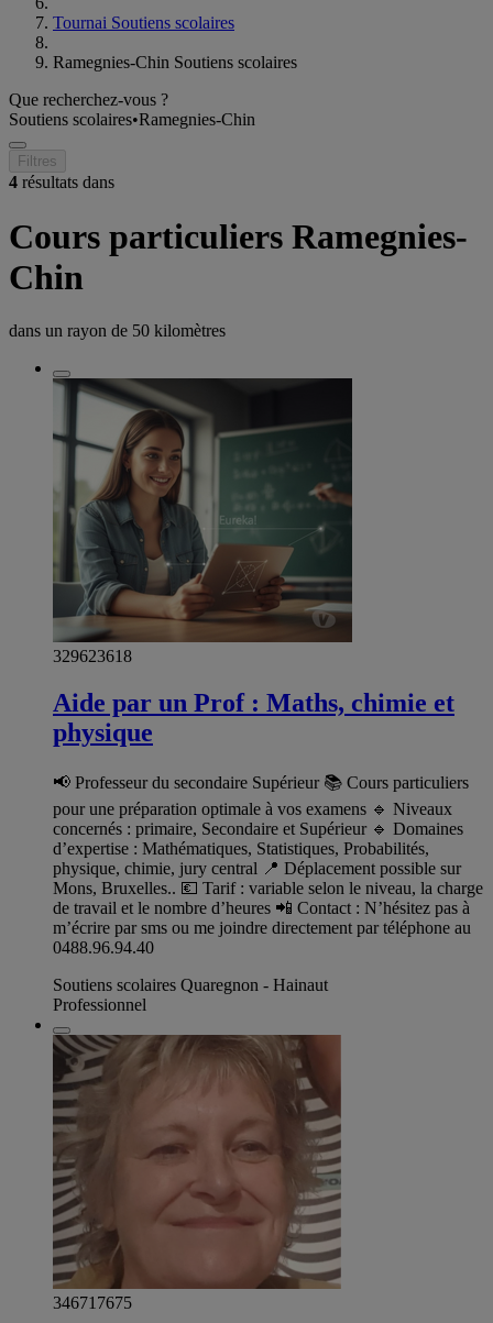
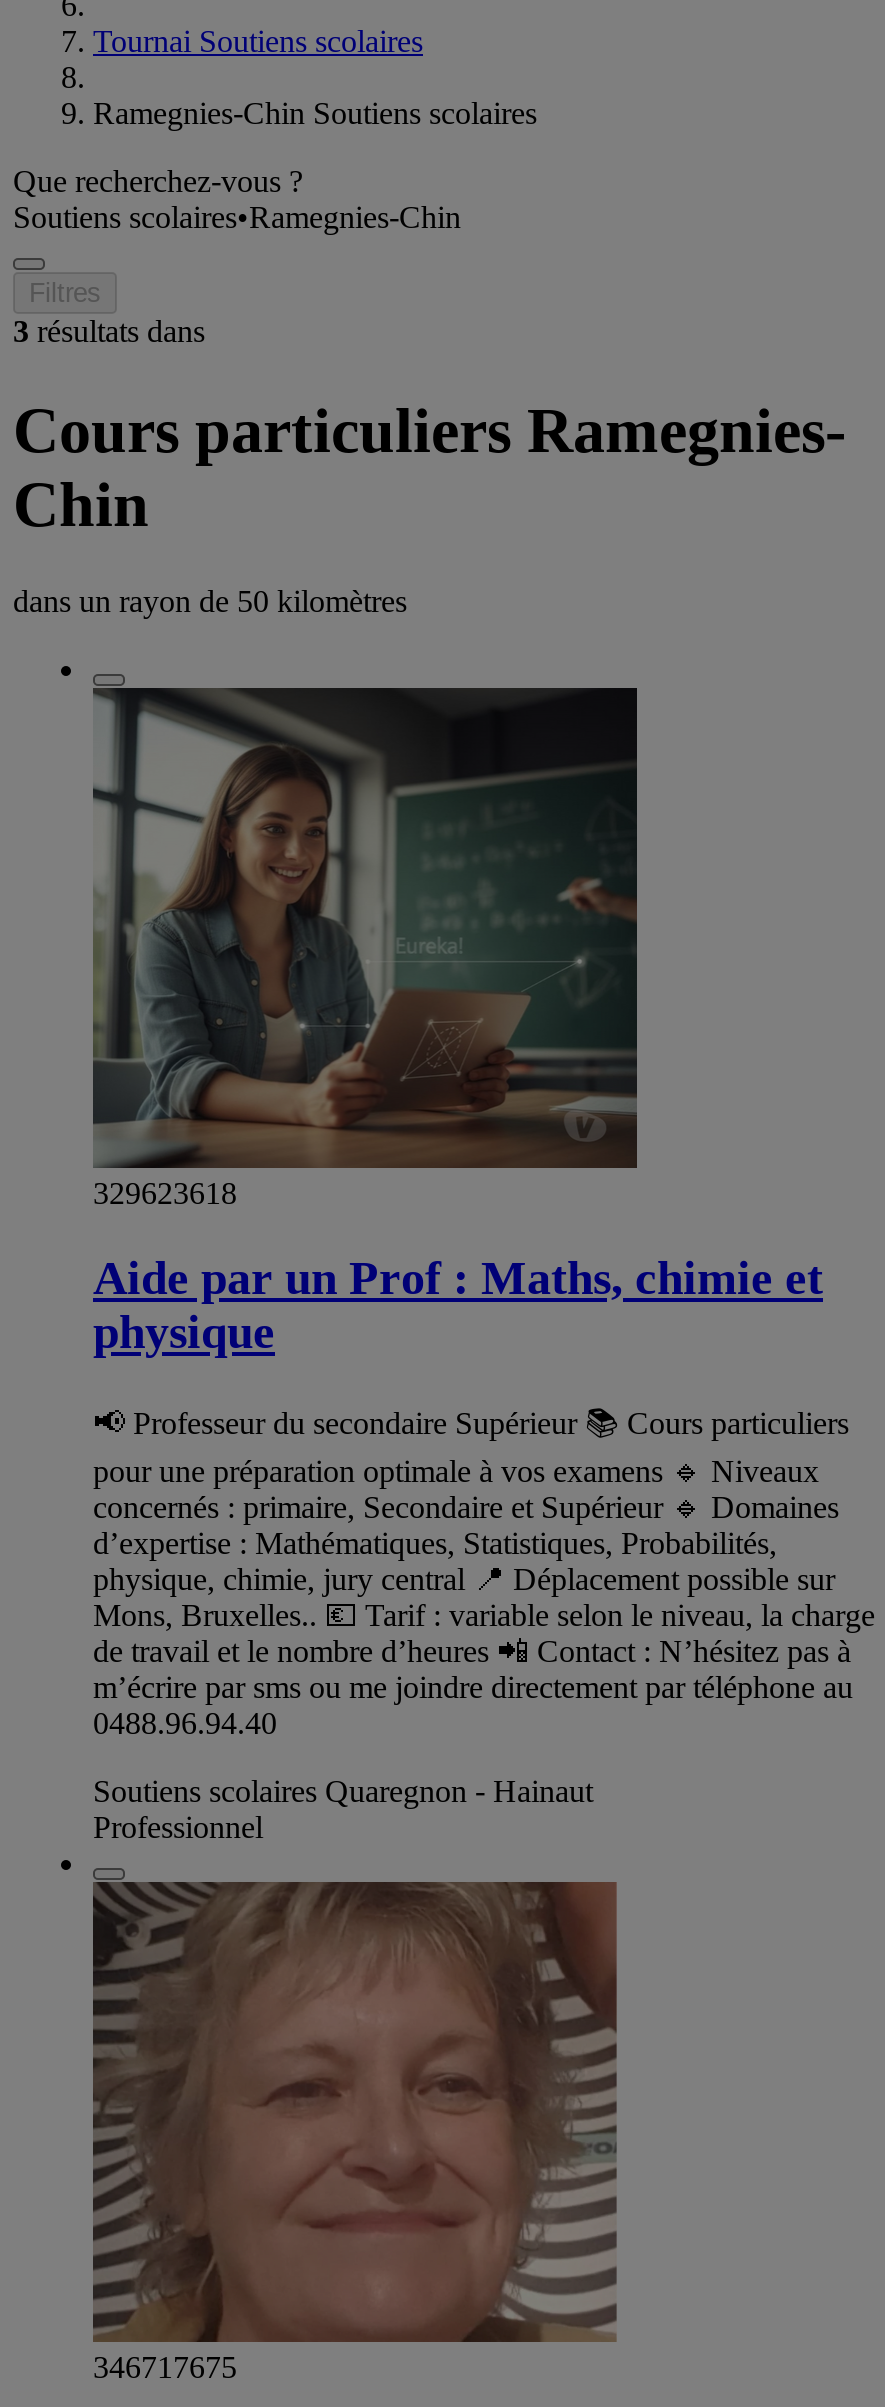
[9,173,114,192] 4 résultats dans -> [13,315,205,349] 3 résultats dans

